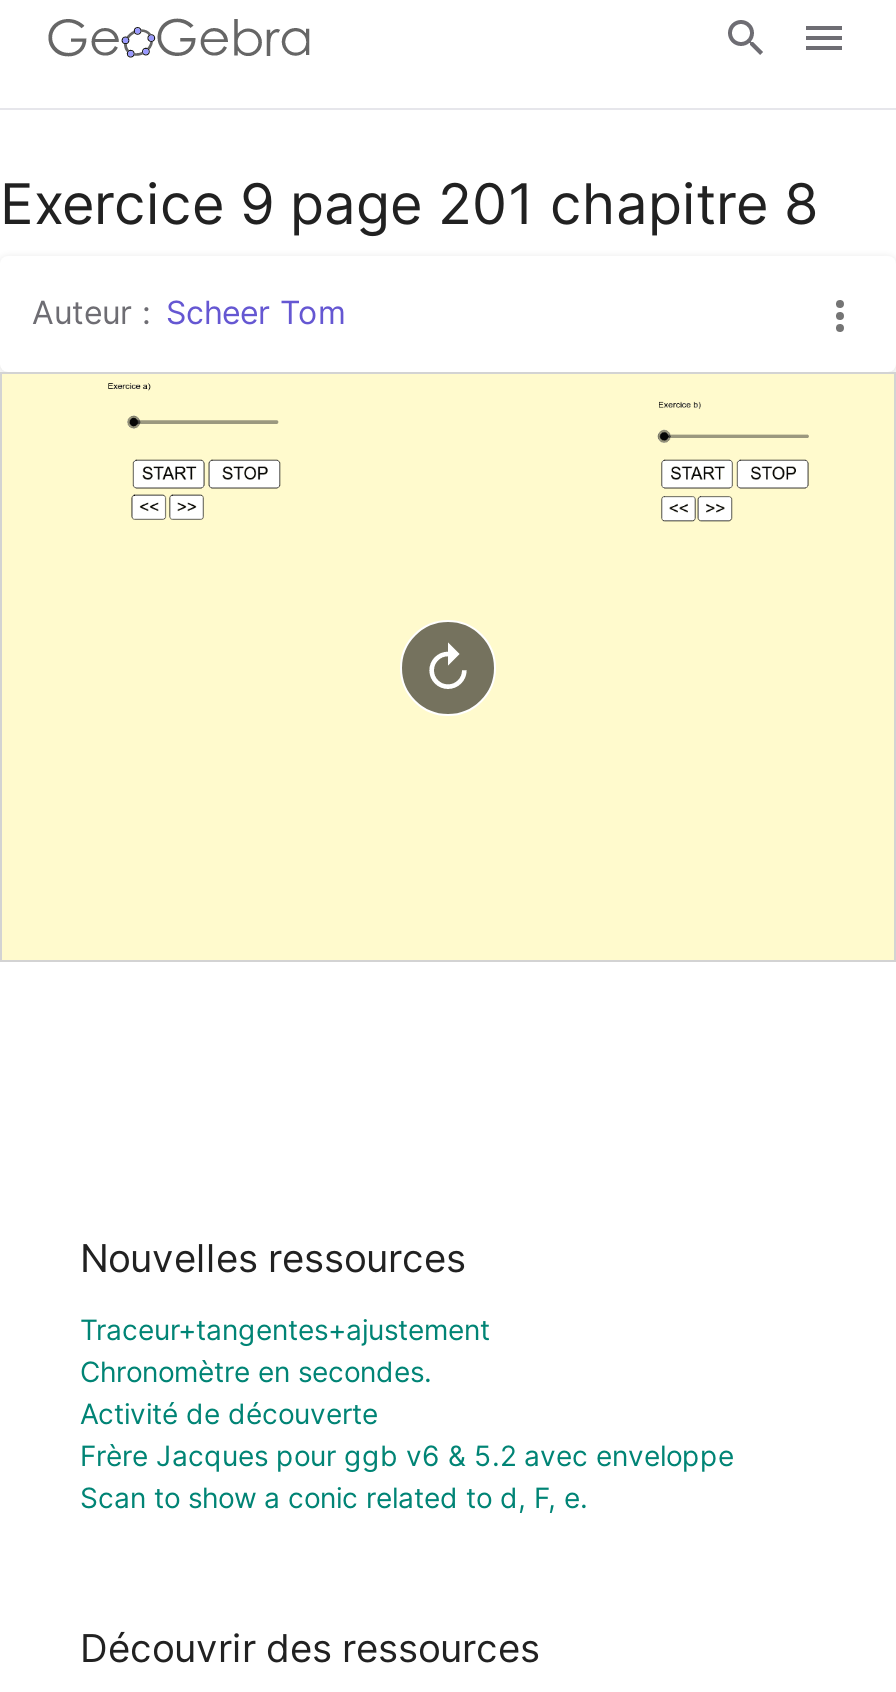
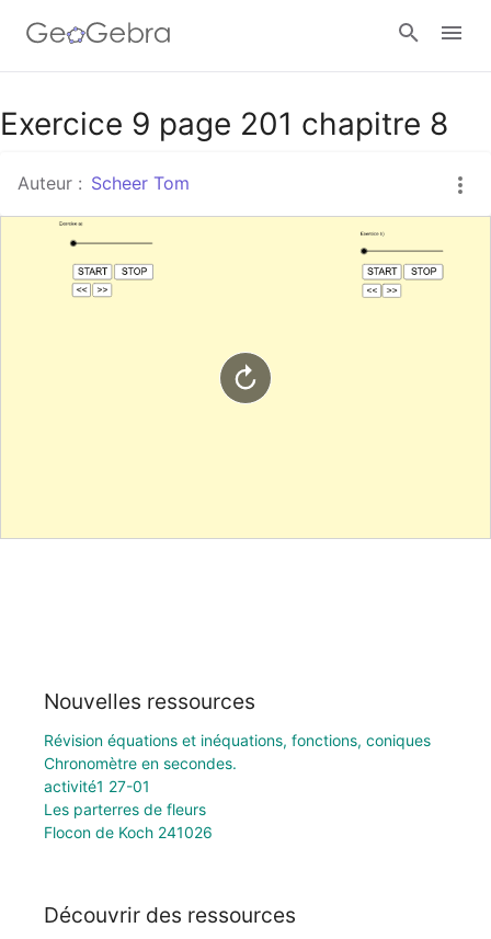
[80,1312,490,1346] Traceur+tangentes+ajustement -> [44,731,431,749] Révision équations et inéquations, fonctions, coniques
[80,1396,734,1514] Activité de découverte | Frère Jacques pour ggb v6 & 5.2 avec enveloppe | Scan to show a conic related to d, F, e. -> [44,777,213,841] activité1 27-01 | Les parterres de fleurs | Flocon de Koch 241026

